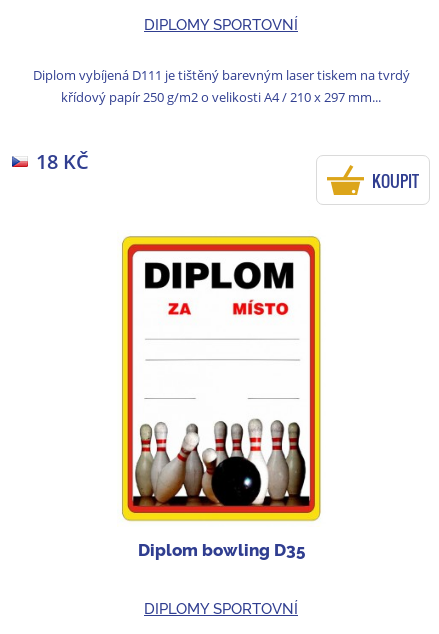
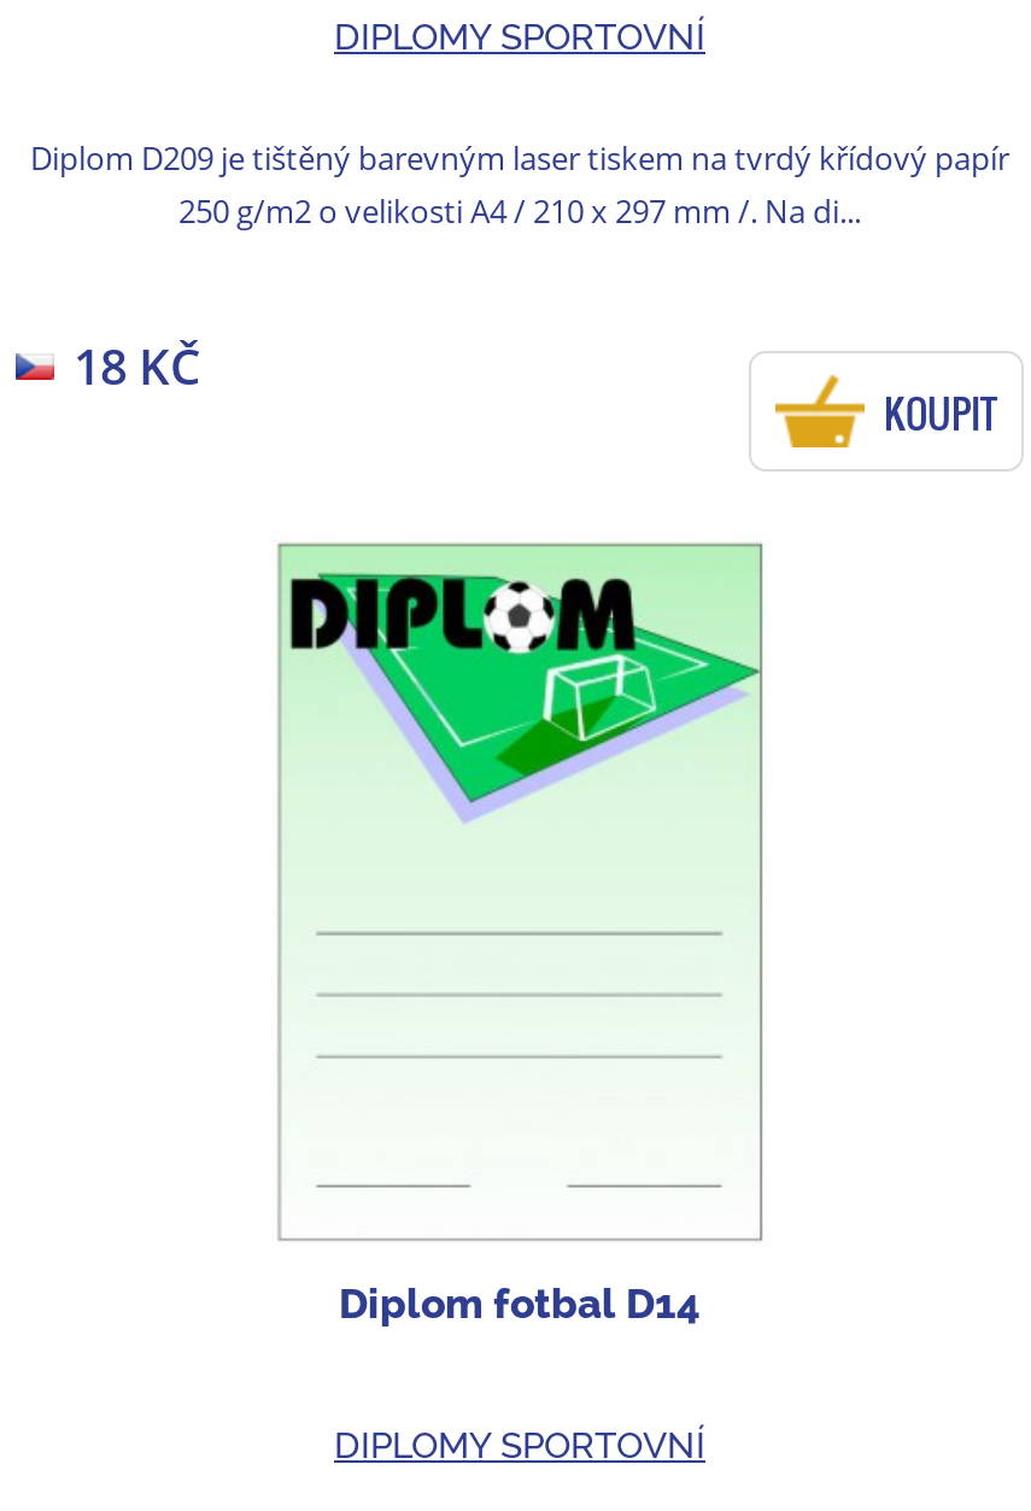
[32,66,409,106] Diplom vybíjená D111 je tištěný barevným laser tiskem na tvrdý | křídový papír 250 g/m2 o velikosti A4 / 210 x 297 mm... -> [30,137,1009,234] Diplom D209 je tištěný barevným laser tiskem na tvrdý křídový papír | 250 g/m2 o velikosti A4 / 210 x 297 mm /. Na di...
[121,235,321,560] [image] | Diplom bowling D35 -> [276,541,763,1328] [image] | Diplom fotbal D14

